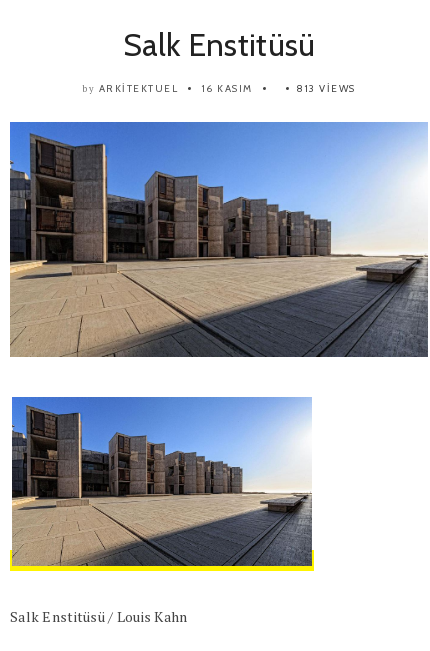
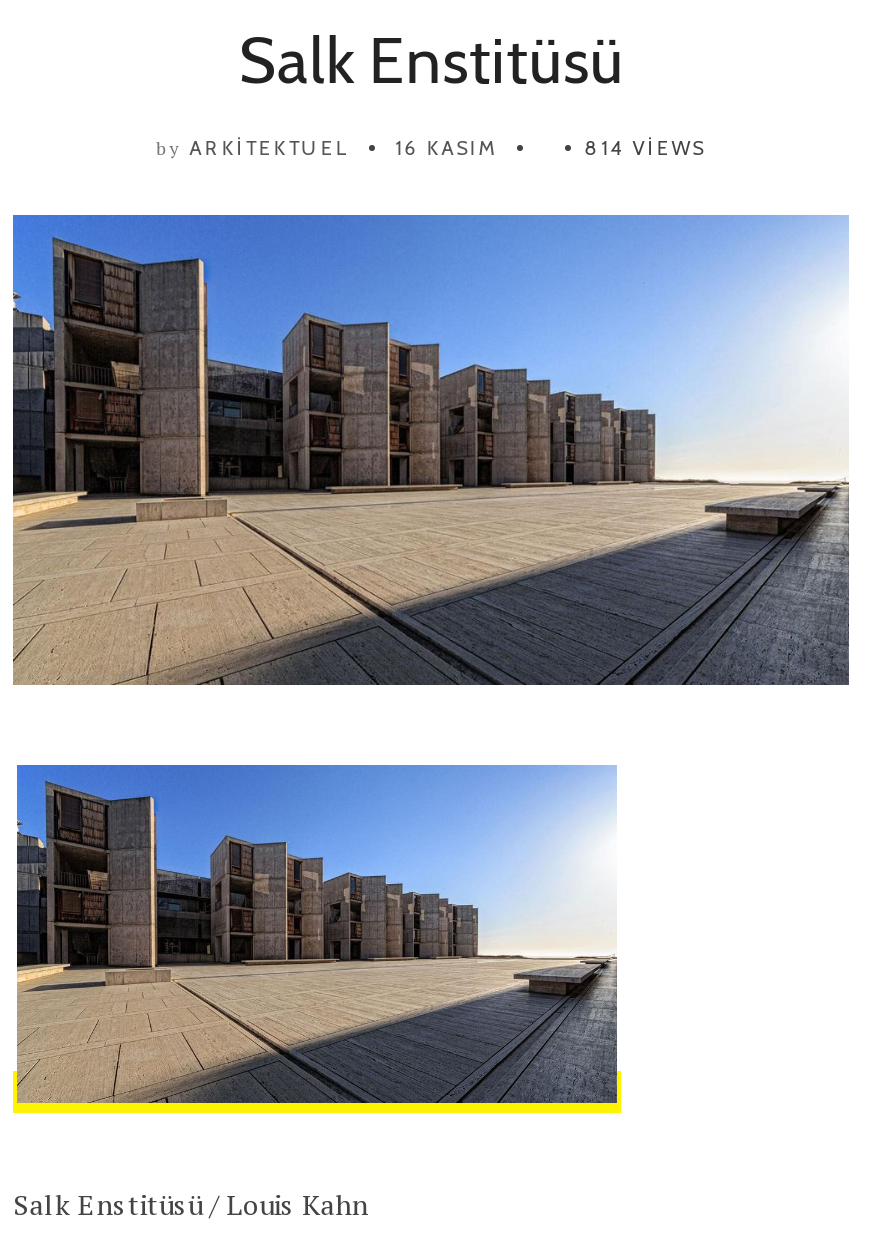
[296,82,356,95] 813 VIEWS -> [585,135,705,161] 814 VIEWS

